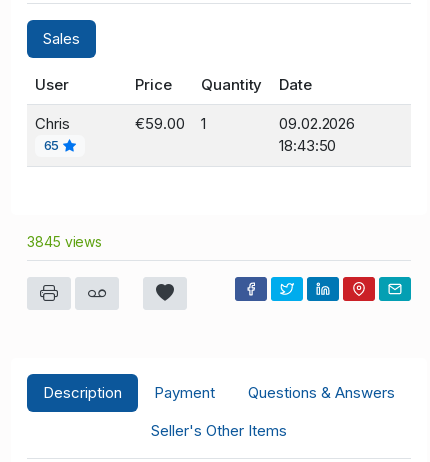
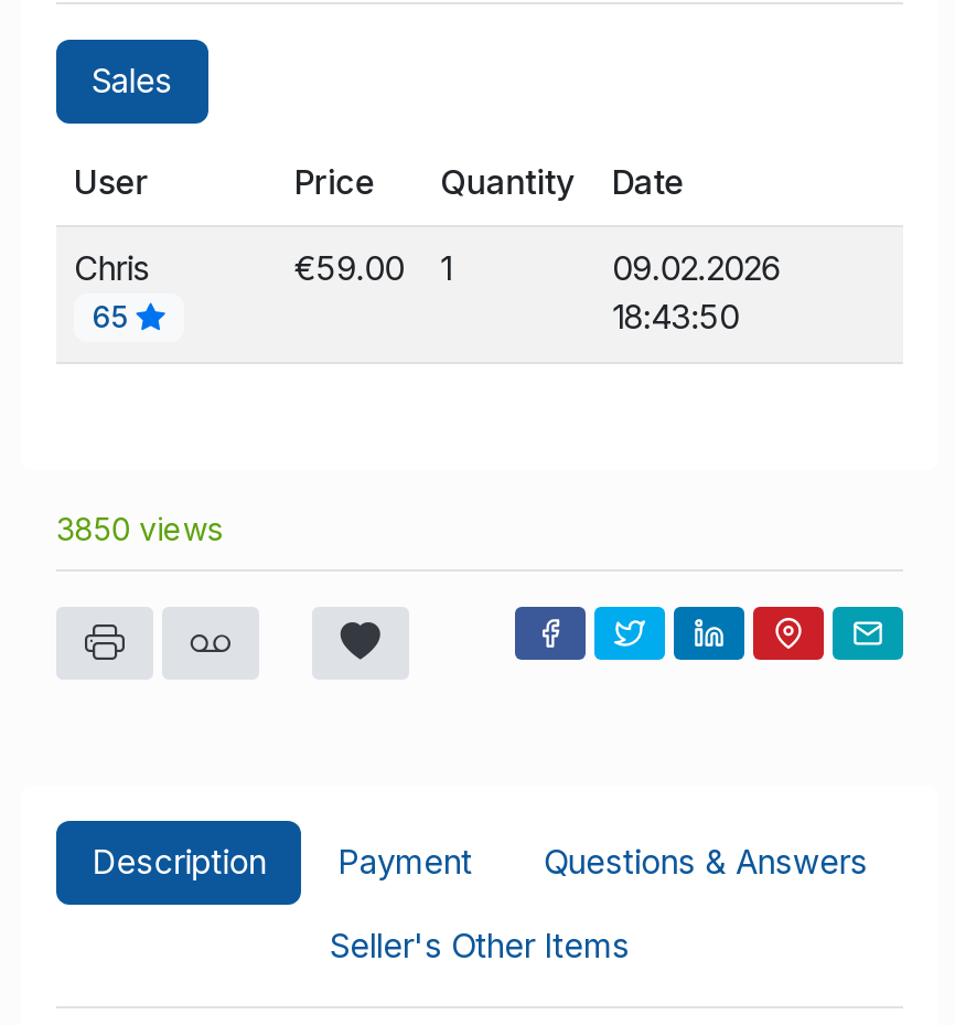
[27,233,102,250] 3845 views -> [56,509,222,547] 3850 views

